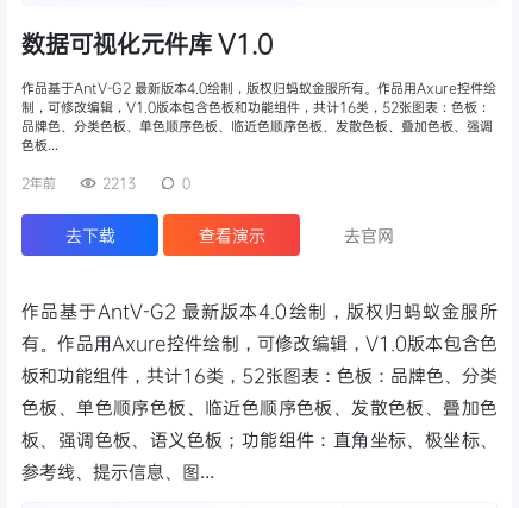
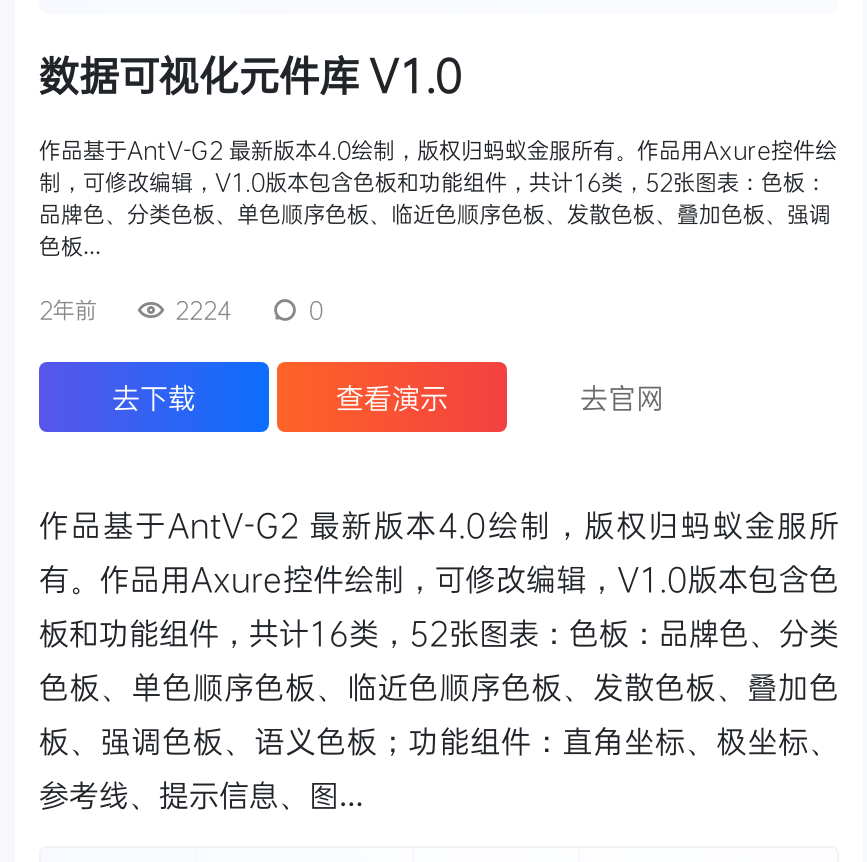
[102,174,139,192] 2213 -> [175,294,237,324] 2224

